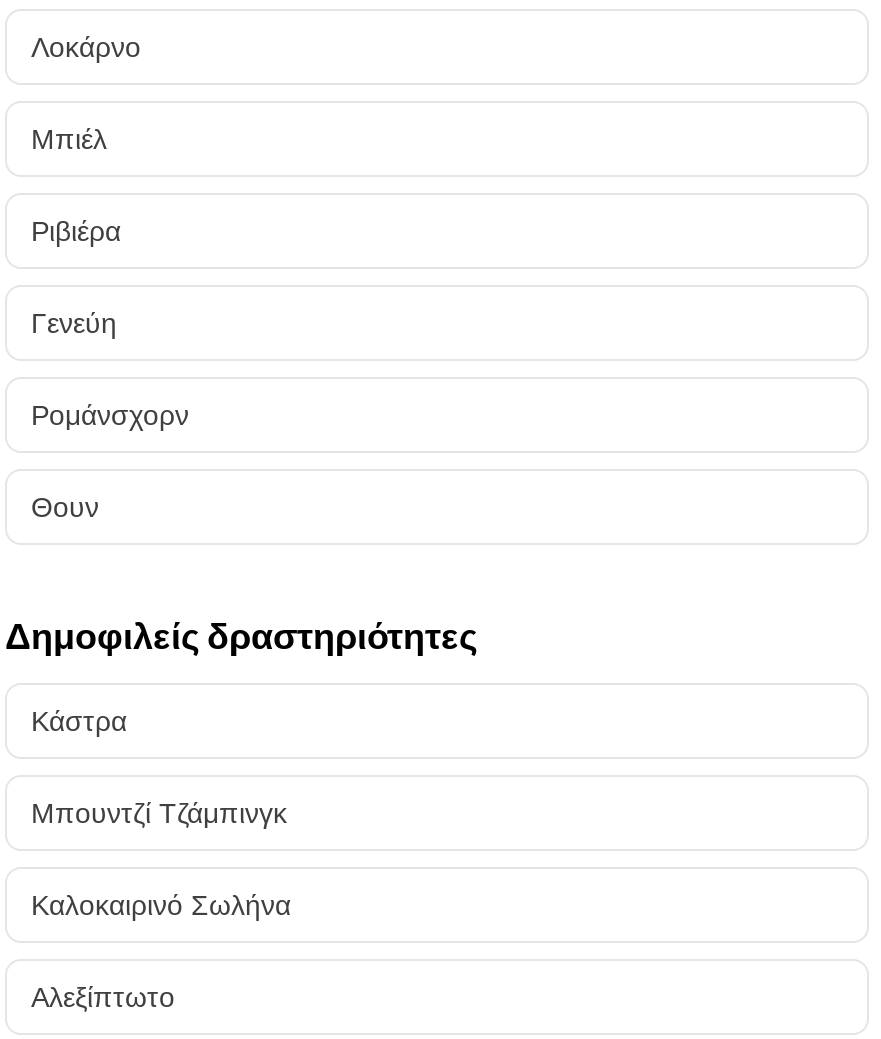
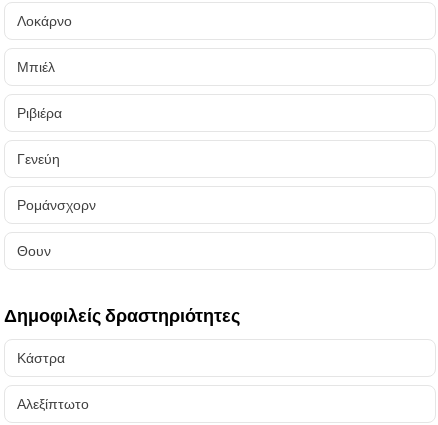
[31,795,291,921] Μπουντζί Τζάμπινγκ | Καλοκαιρινό Σωλήνα -> none

